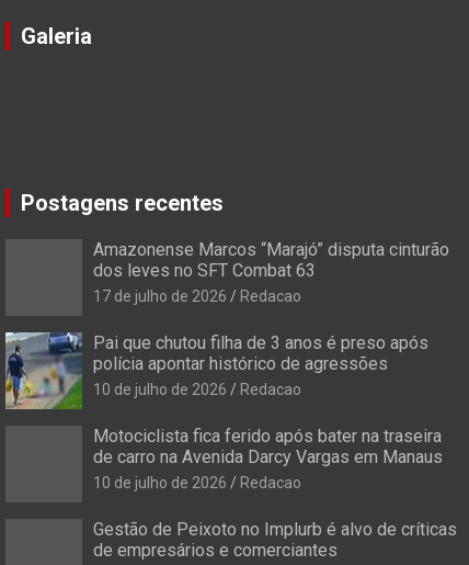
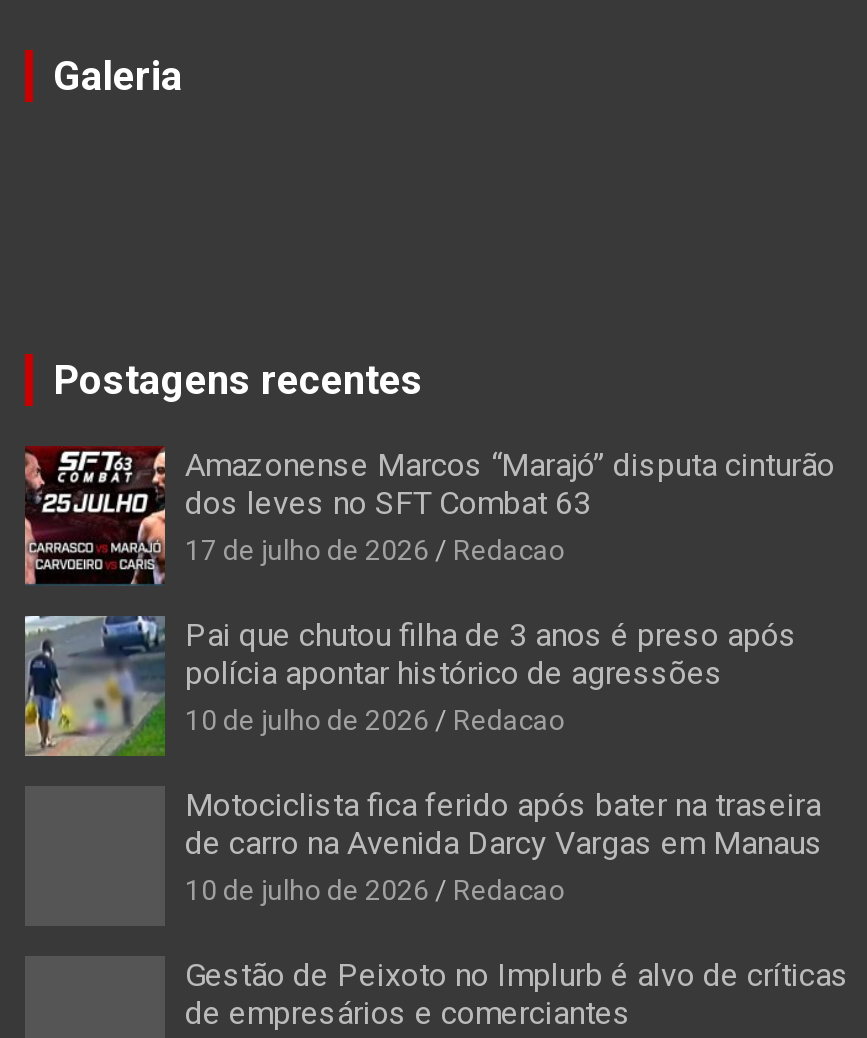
none -> [23,444,167,586] [image]

